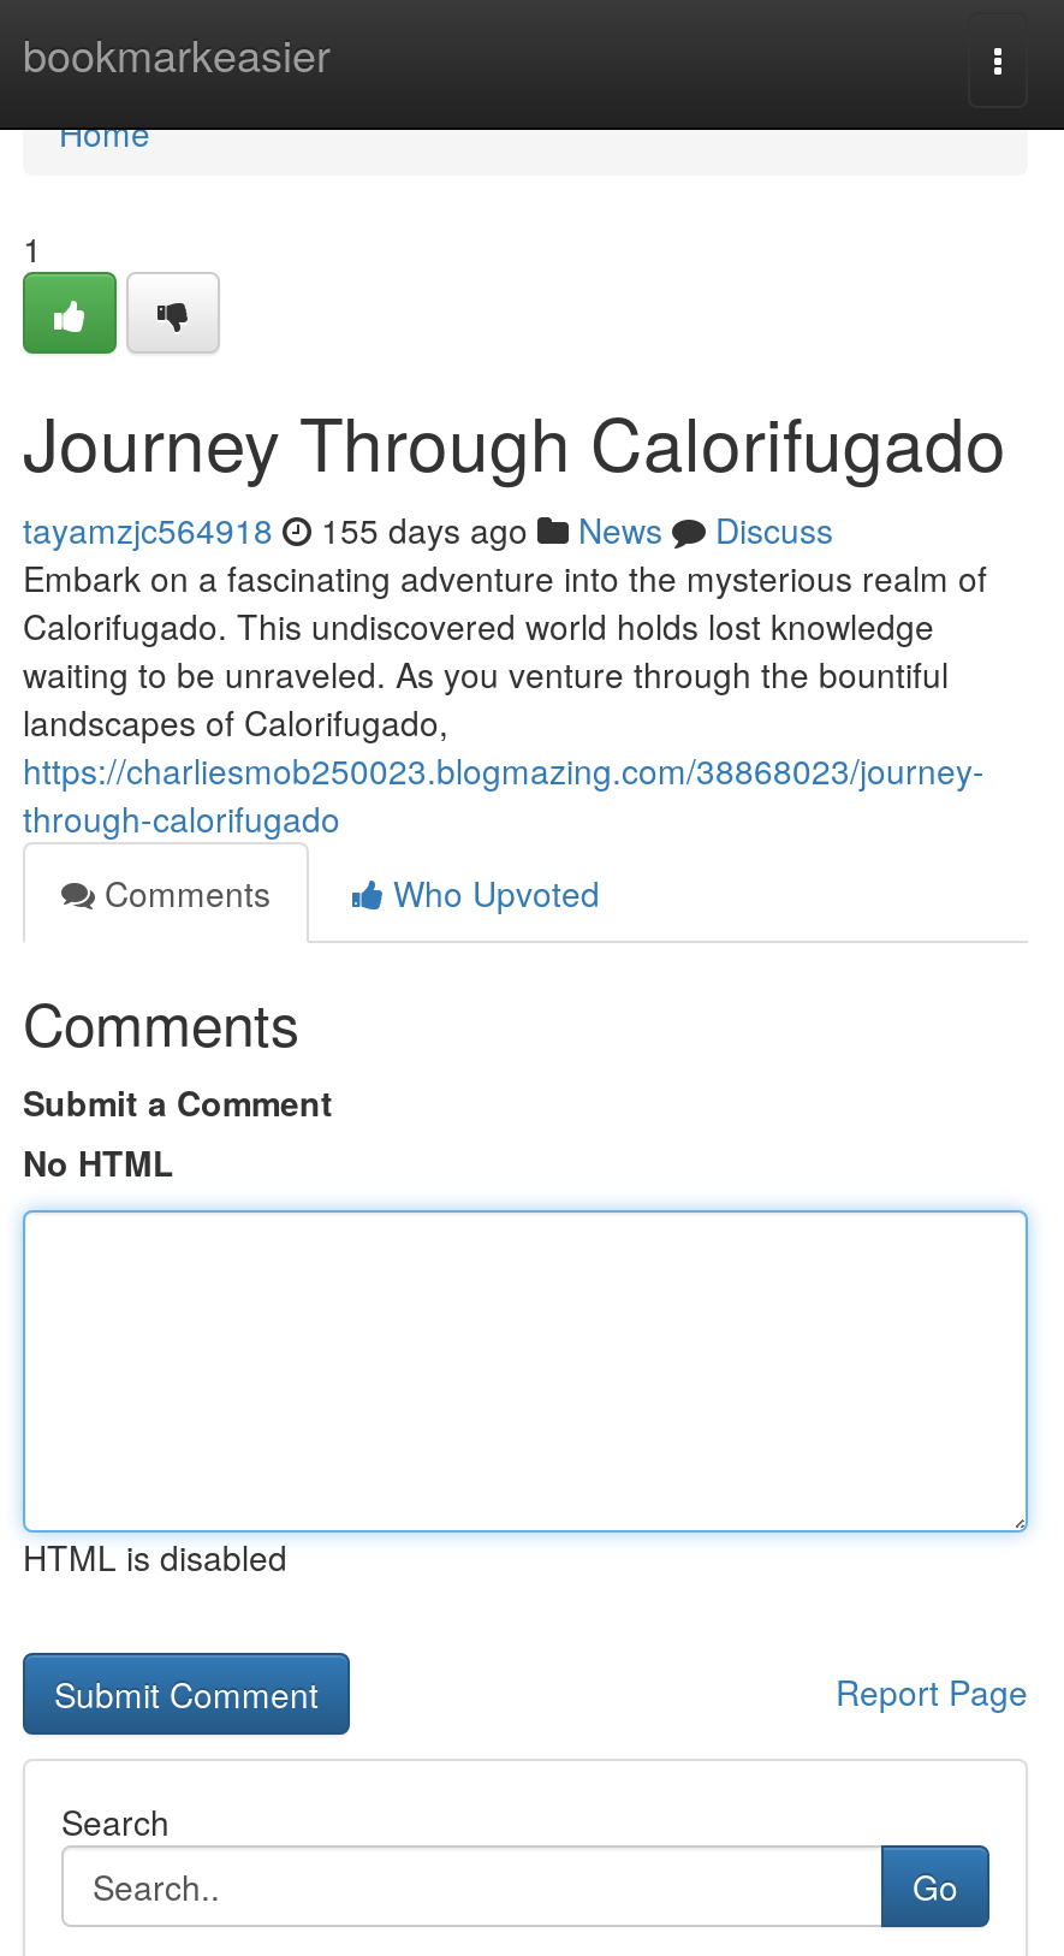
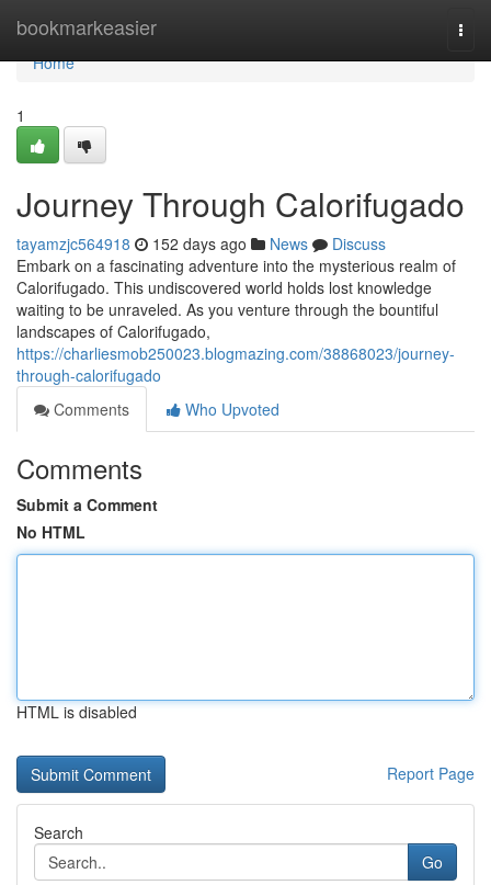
[23,505,833,553] tayamzjc564918 155 days ago News Discuss -> [16,232,386,254] tayamzjc564918 152 days ago News Discuss

